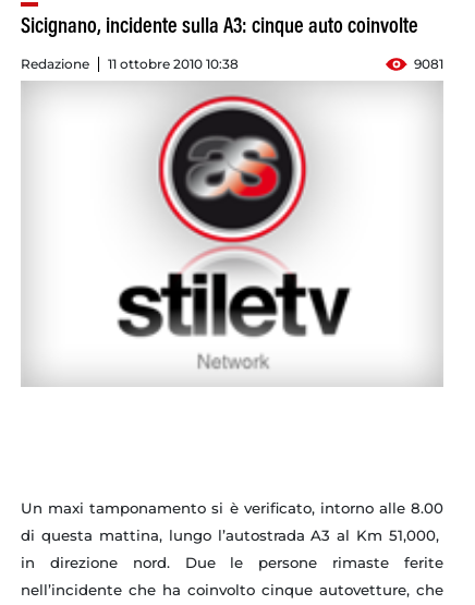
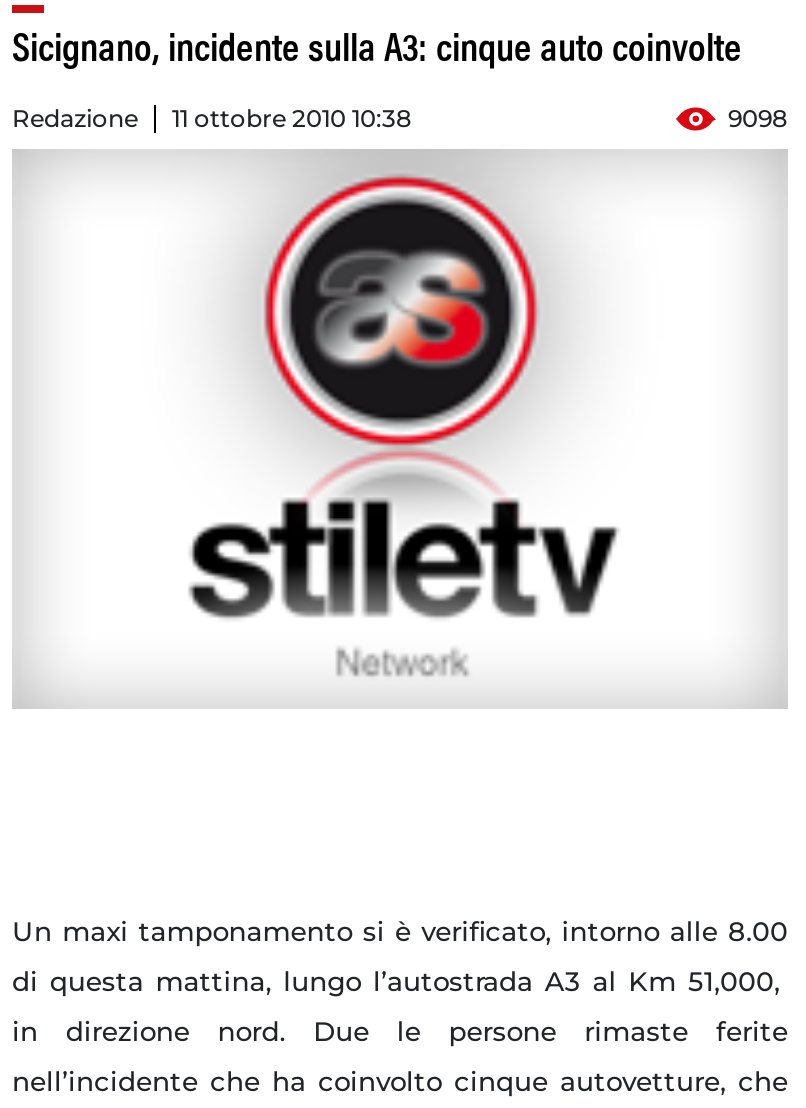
[407,56,443,72] 9081 -> [716,103,788,133] 9098

